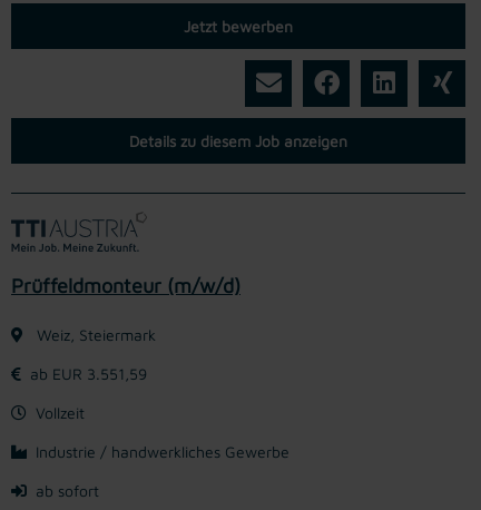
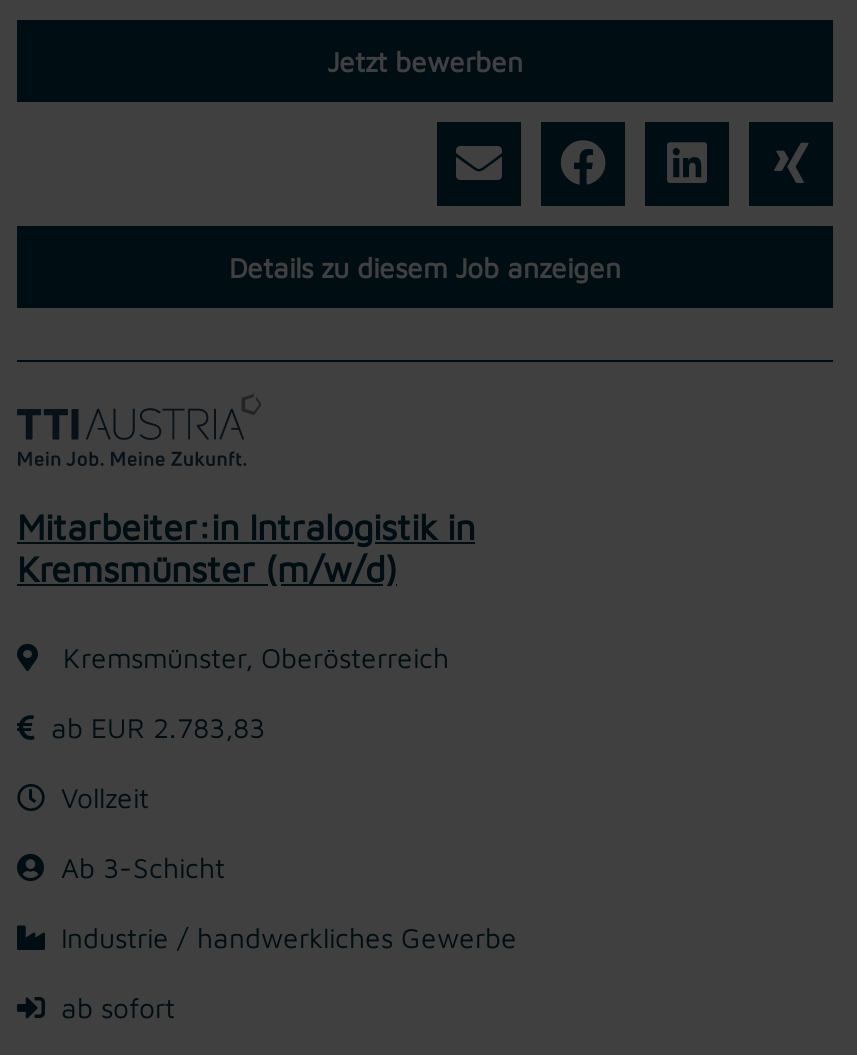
[11,274,240,297] Prüffeldmonteur (m/w/d) -> [17,506,475,590] Mitarbeiter:in Intralogistik in | Kremsmünster (m/w/d)
[32,325,156,344] Weiz, Steiermark -> [55,640,449,674] Kremsmünster, Oberösterreich
[30,364,147,383] ab EUR 3.551,59 -> [51,710,265,744] ab EUR 2.783,83
none -> [61,850,225,884] Ab 3-Schicht

